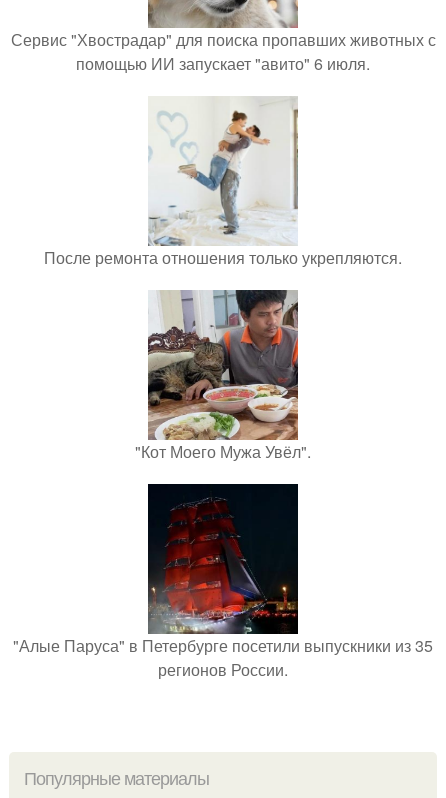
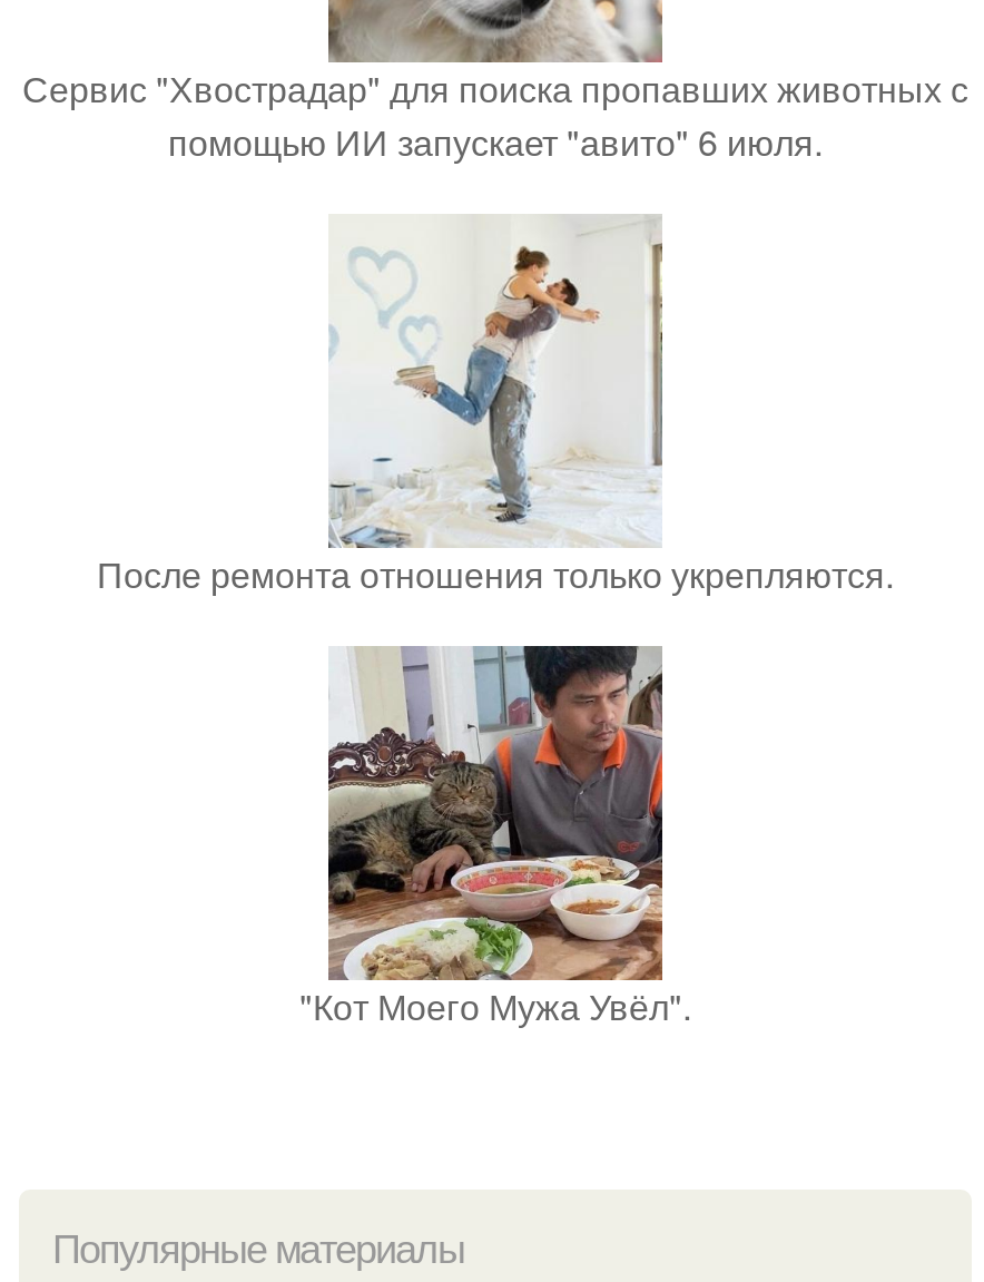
[13,483,433,681] [image] | "Алые Паруса" в Петербурге посетили выпускники из 35 | регионов России. -> none

